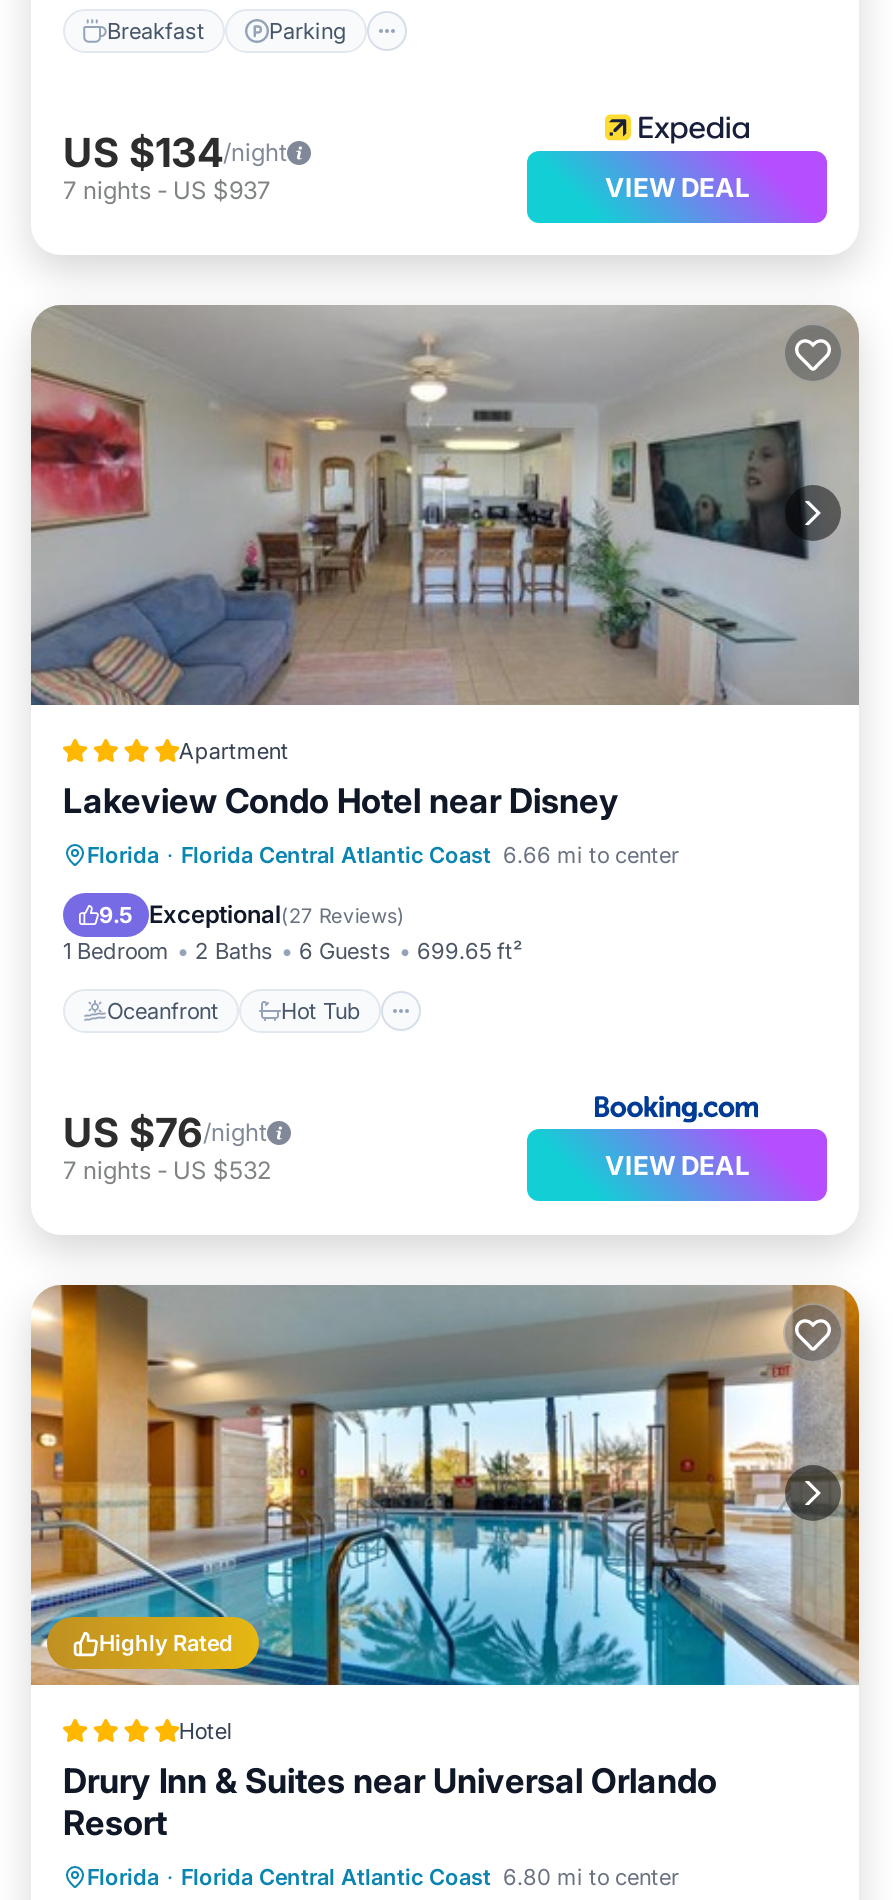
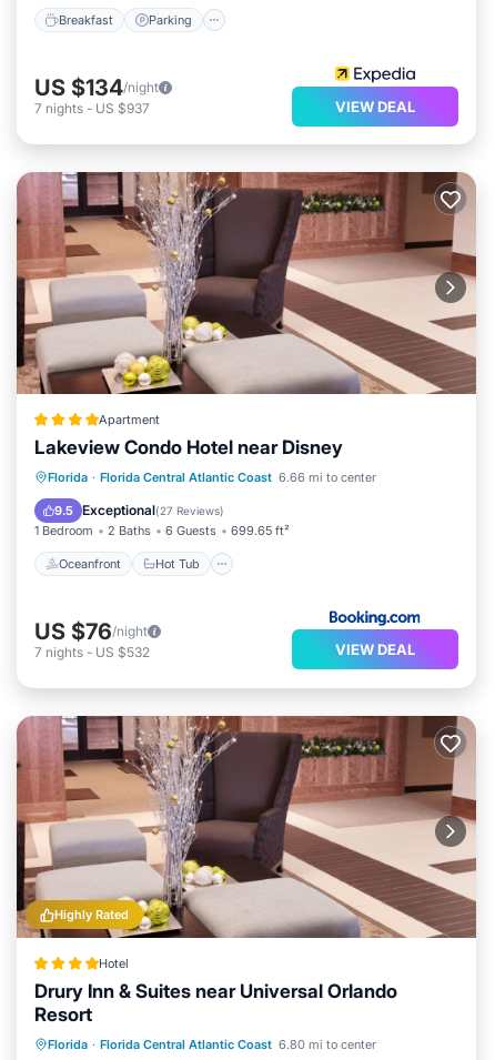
[29,305,859,707] [image] -> [16,172,476,395] [image]
[29,1283,861,1687] [image] -> [16,715,477,939] [image]

